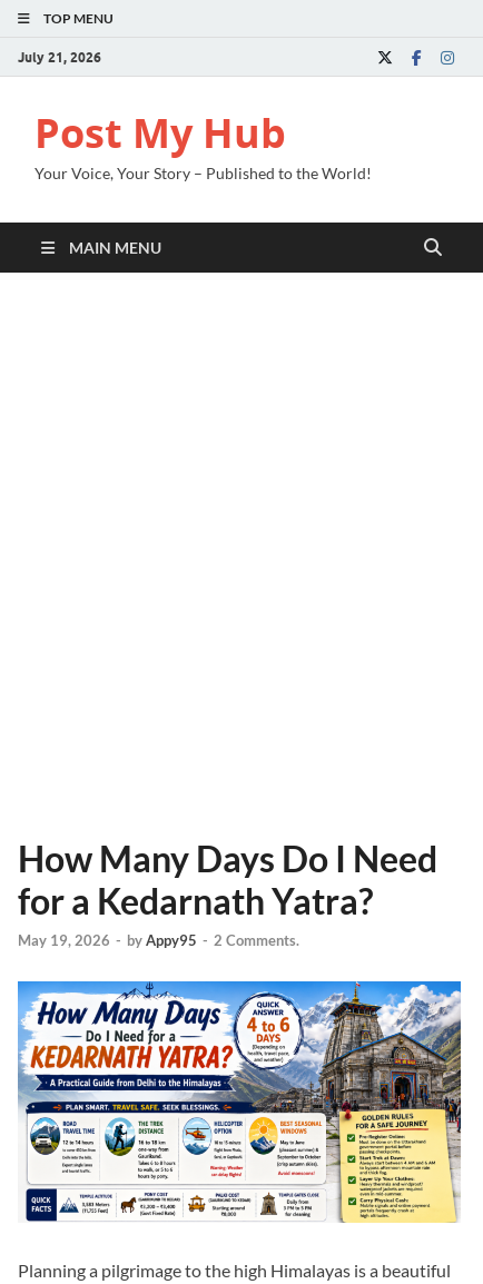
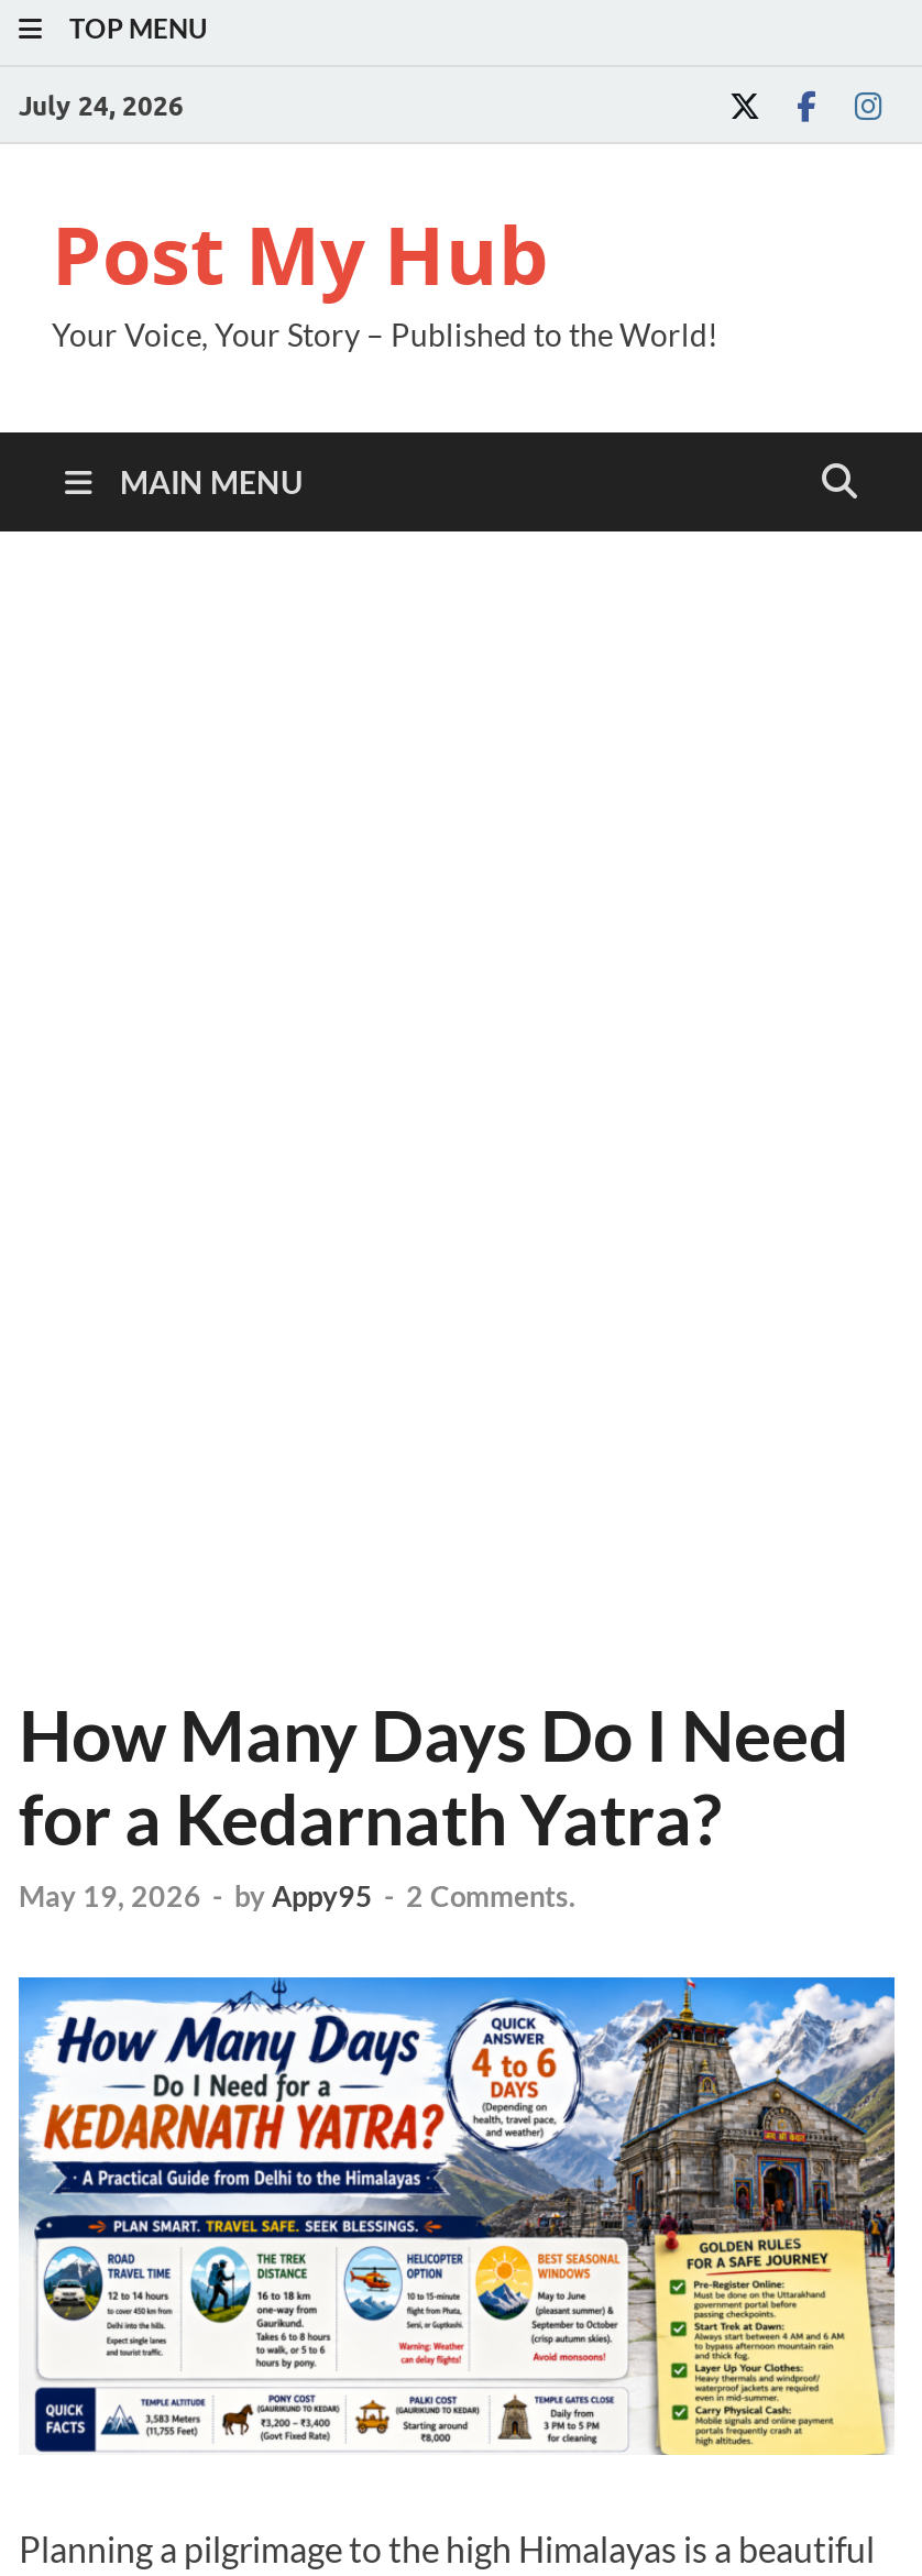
[18,48,101,65] July 21, 2026 -> [19,88,184,121] July 24, 2026

